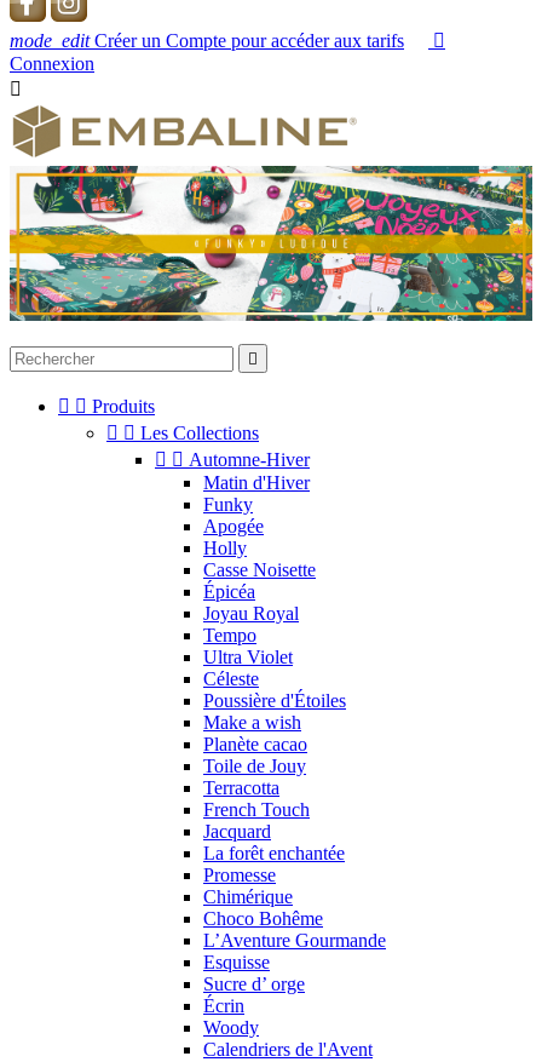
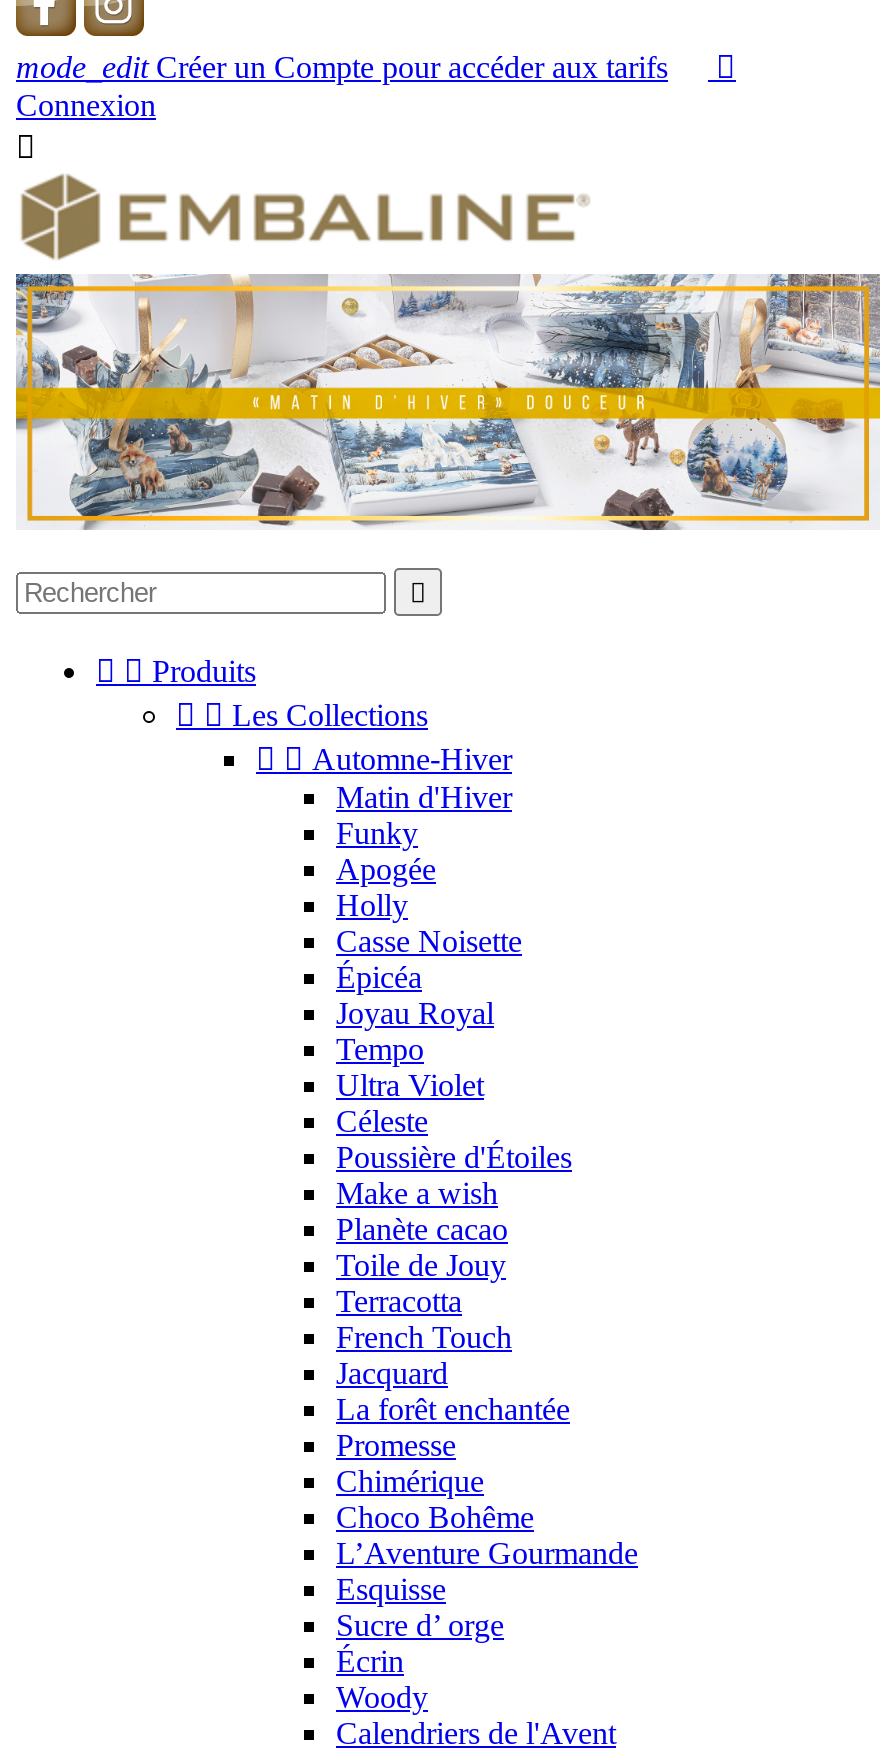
[8,165,534,322] [image] -> [14,272,880,530] [image]

